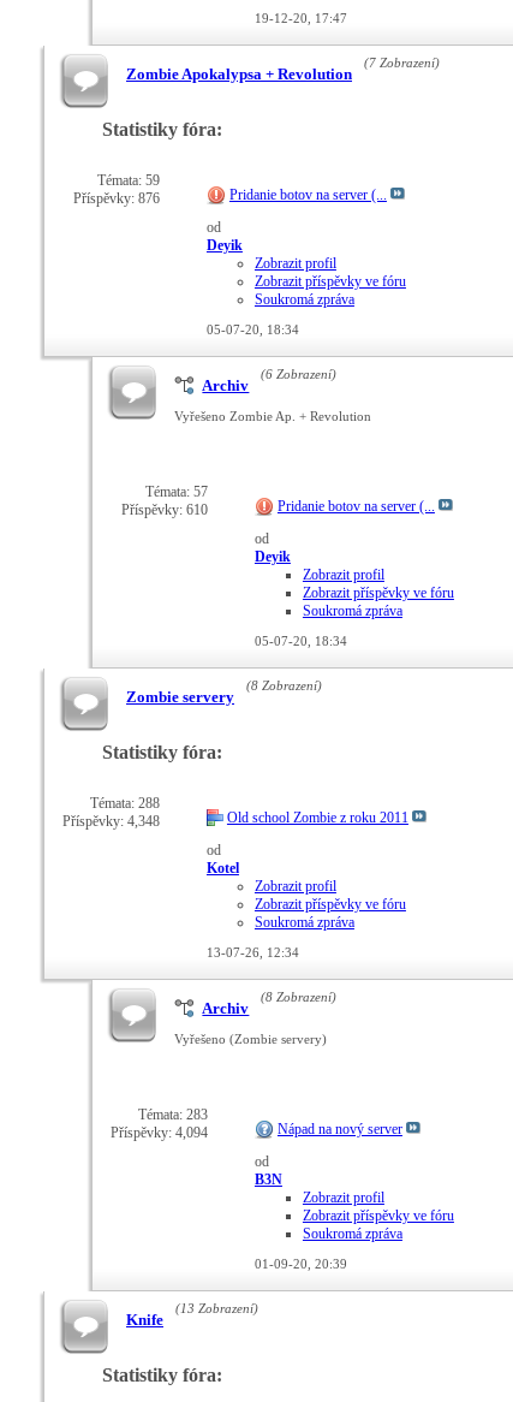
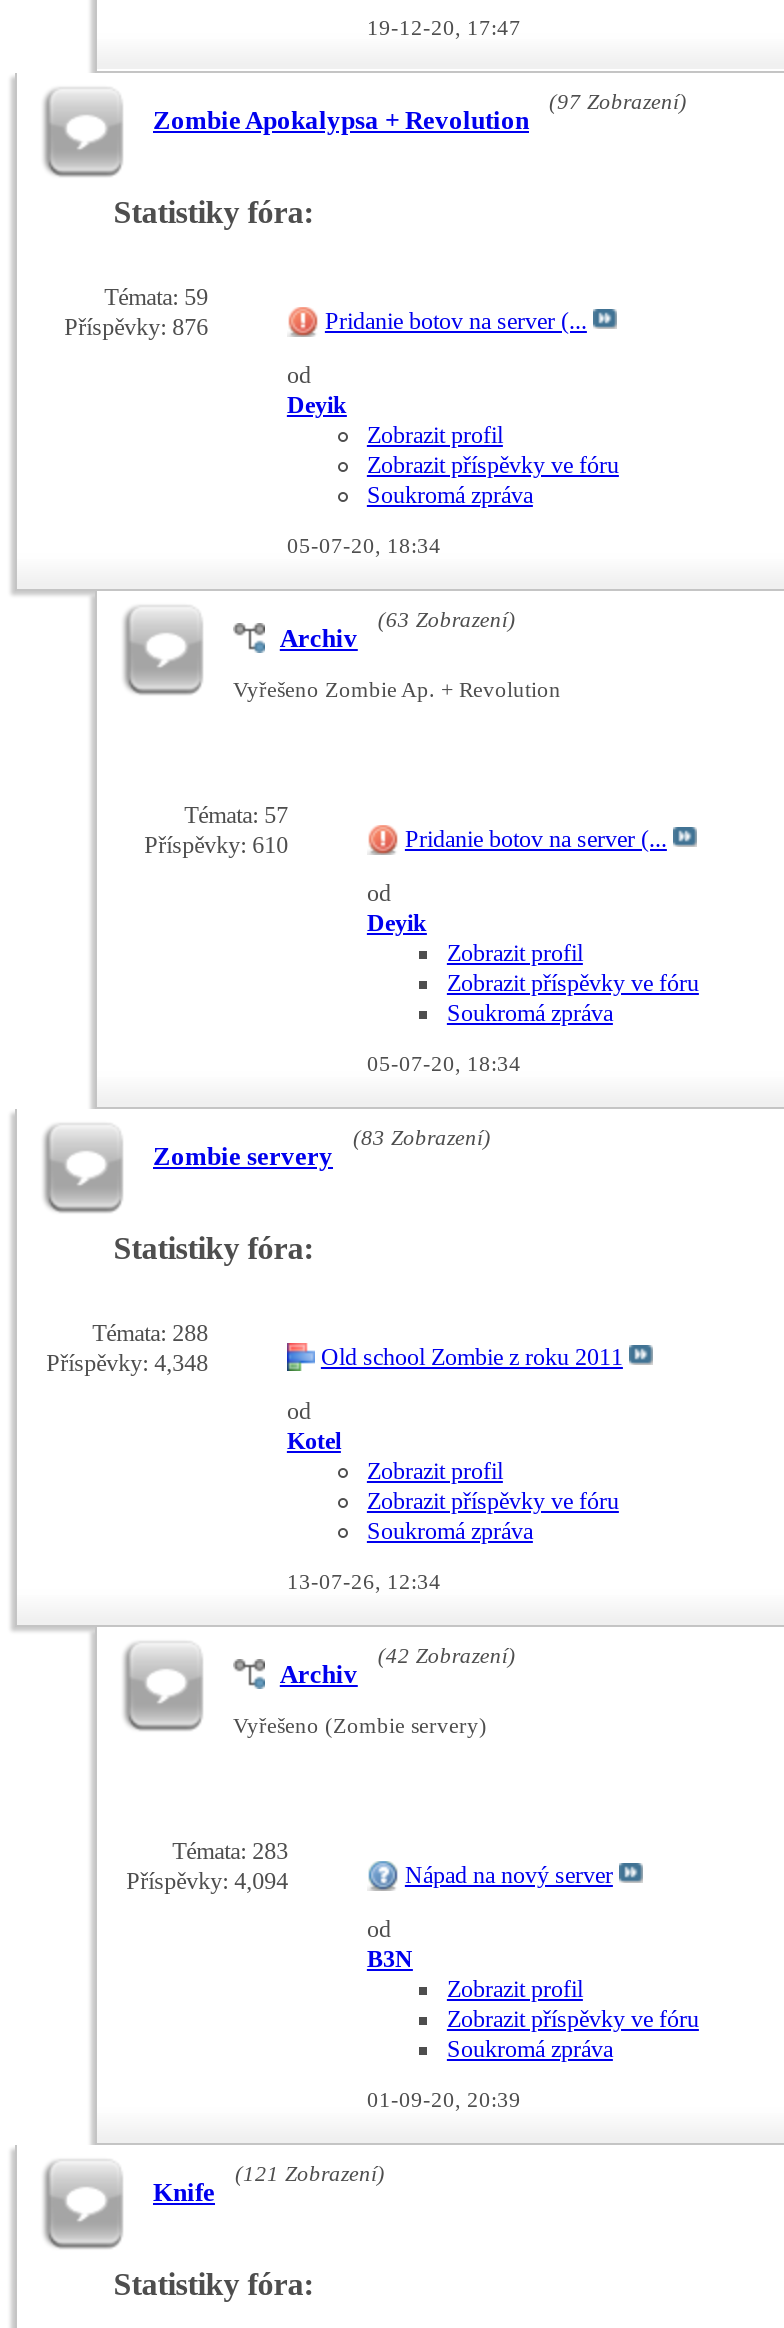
[364,55,440,70] (7 Zobrazení) -> [549,89,687,113] (97 Zobrazení)
[261,367,337,381] (6 Zobrazení) -> [378,607,516,631] (63 Zobrazení)
[246,678,322,693] (8 Zobrazení) -> [353,1125,491,1149] (83 Zobrazení)
[261,990,337,1004] (8 Zobrazení) -> [378,1643,516,1667] (42 Zobrazení)
[175,1301,258,1315] (13 Zobrazení) -> [235,2161,385,2185] (121 Zobrazení)

